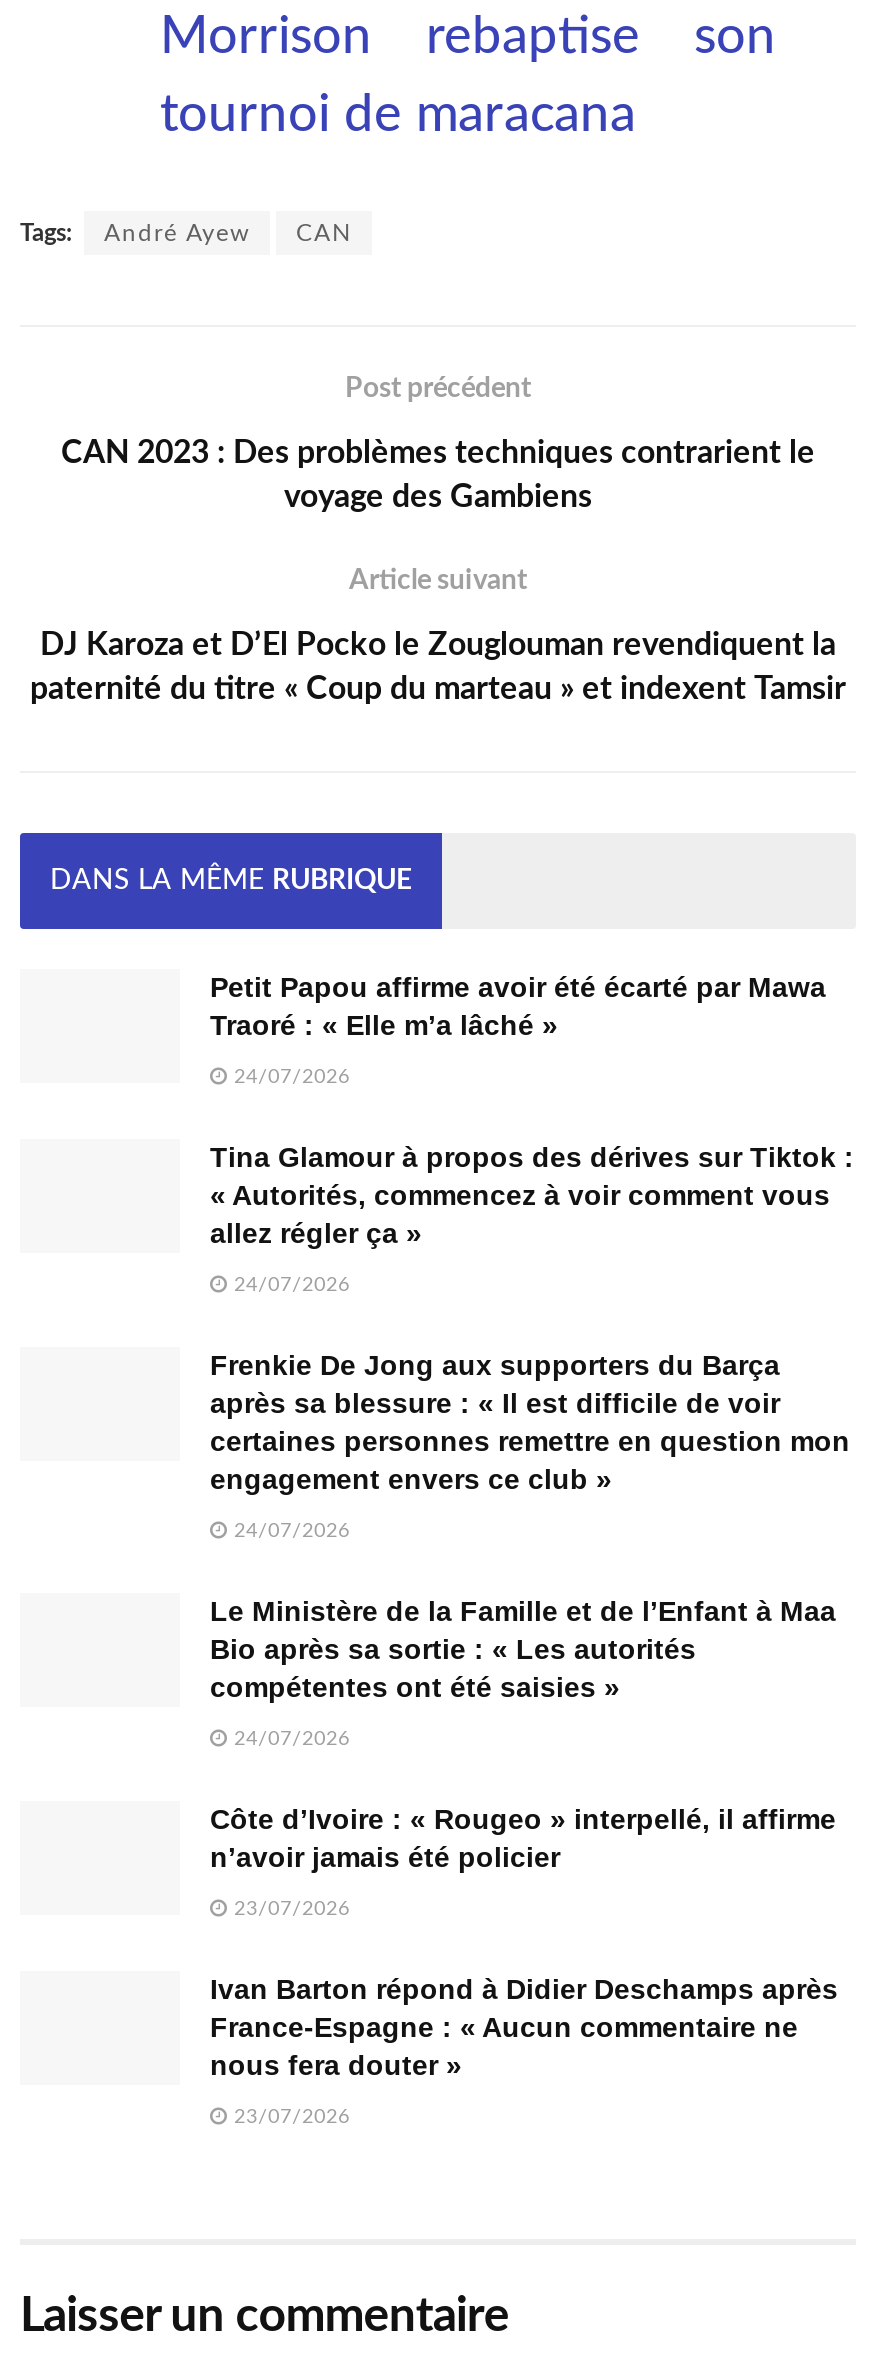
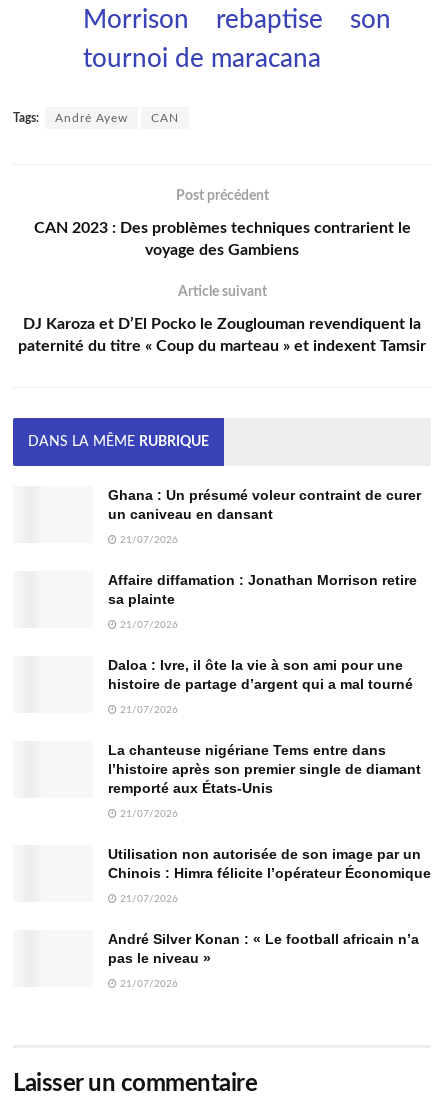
[210,971,826,1041] Petit Papou affirme avoir été écarté par Mawa | Traoré : « Elle m’a lâché » -> [108,487,421,522] Ghana : Un présumé voleur contraint de curer | un caniveau en dansant
[228,1067,350,1087] 24/07/2026 -> [117,535,178,545] 21/07/2026
[210,1141,854,1249] Tina Glamour à propos des dérives sur Tiktok : | « Autorités, commencez à voir comment vous | allez régler ça » -> [108,572,417,607] Affaire diffamation : Jonathan Morrison retire | sa plainte
[228,1275,350,1295] 24/07/2026 -> [117,620,178,630] 21/07/2026
[210,1349,850,1495] Frenkie De Jong aux supporters du Barça | après sa blessure : « Il est difficile de voir | certaines personnes remettre en question mon | engagement envers ce club » -> [108,657,413,692] Daloa : Ivre, il ôte la vie à son ami pour une | histoire de partage d’argent qui a mal tourné
[228,1521,350,1541] 24/07/2026 -> [117,705,178,715] 21/07/2026
[210,1595,836,1703] Le Ministère de la Famille et de l’Enfant à Maa | Bio après sa sortie : « Les autorités | compétentes ont été saisies » -> [108,742,421,796] La chanteuse nigériane Tems entre dans | l’histoire après son premier single de diamant | remporté aux États-Unis
[228,1729,350,1749] 24/07/2026 -> [117,809,178,819] 21/07/2026
[210,1803,836,1873] Côte d’Ivoire : « Rougeo » interpellé, il affirme | n’avoir jamais été policier -> [108,846,431,881] Utilisation non autorisée de son image par un | Chinois : Himra félicite l’opérateur Économique
[228,1899,350,1919] 23/07/2026 -> [117,894,178,904] 21/07/2026
[210,1973,838,2081] Ivan Barton répond à Didier Deschamps après | France-Espagne : « Aucun commentaire ne | nous fera douter » -> [108,931,419,966] André Silver Konan : « Le football africain n’a | pas le niveau »
[228,2107,350,2127] 23/07/2026 -> [117,979,178,989] 21/07/2026

